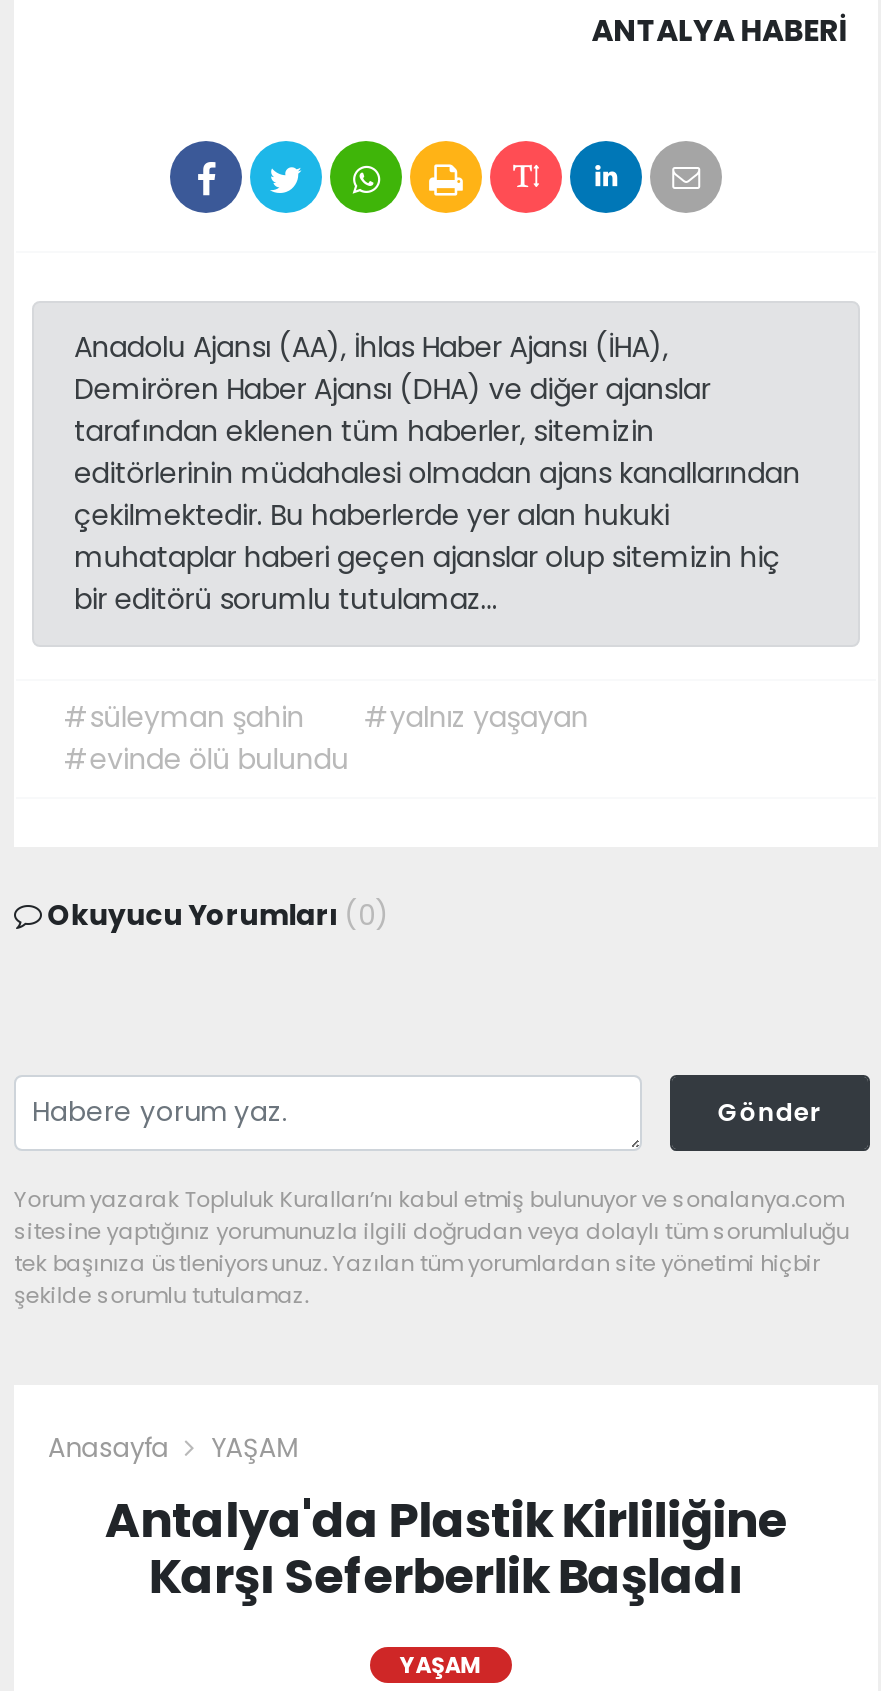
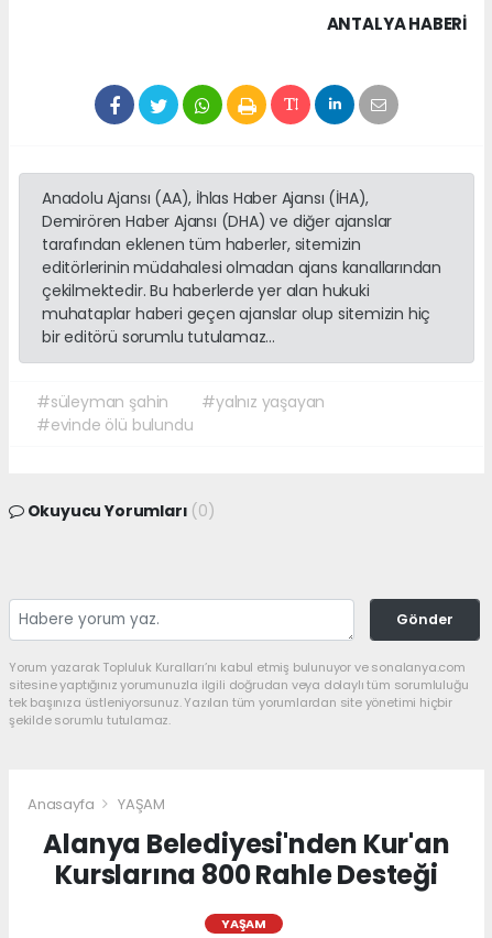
[105,1487,787,1609] Antalya'da Plastik Kirliliğine | Karşı Seferberlik Başladı -> [43,826,450,893] Alanya Belediyesi'nden Kur'an | Kurslarına 800 Rahle Desteği

